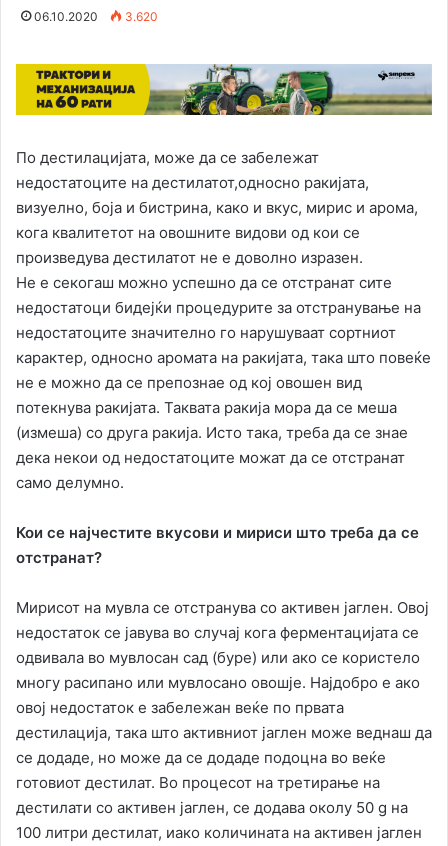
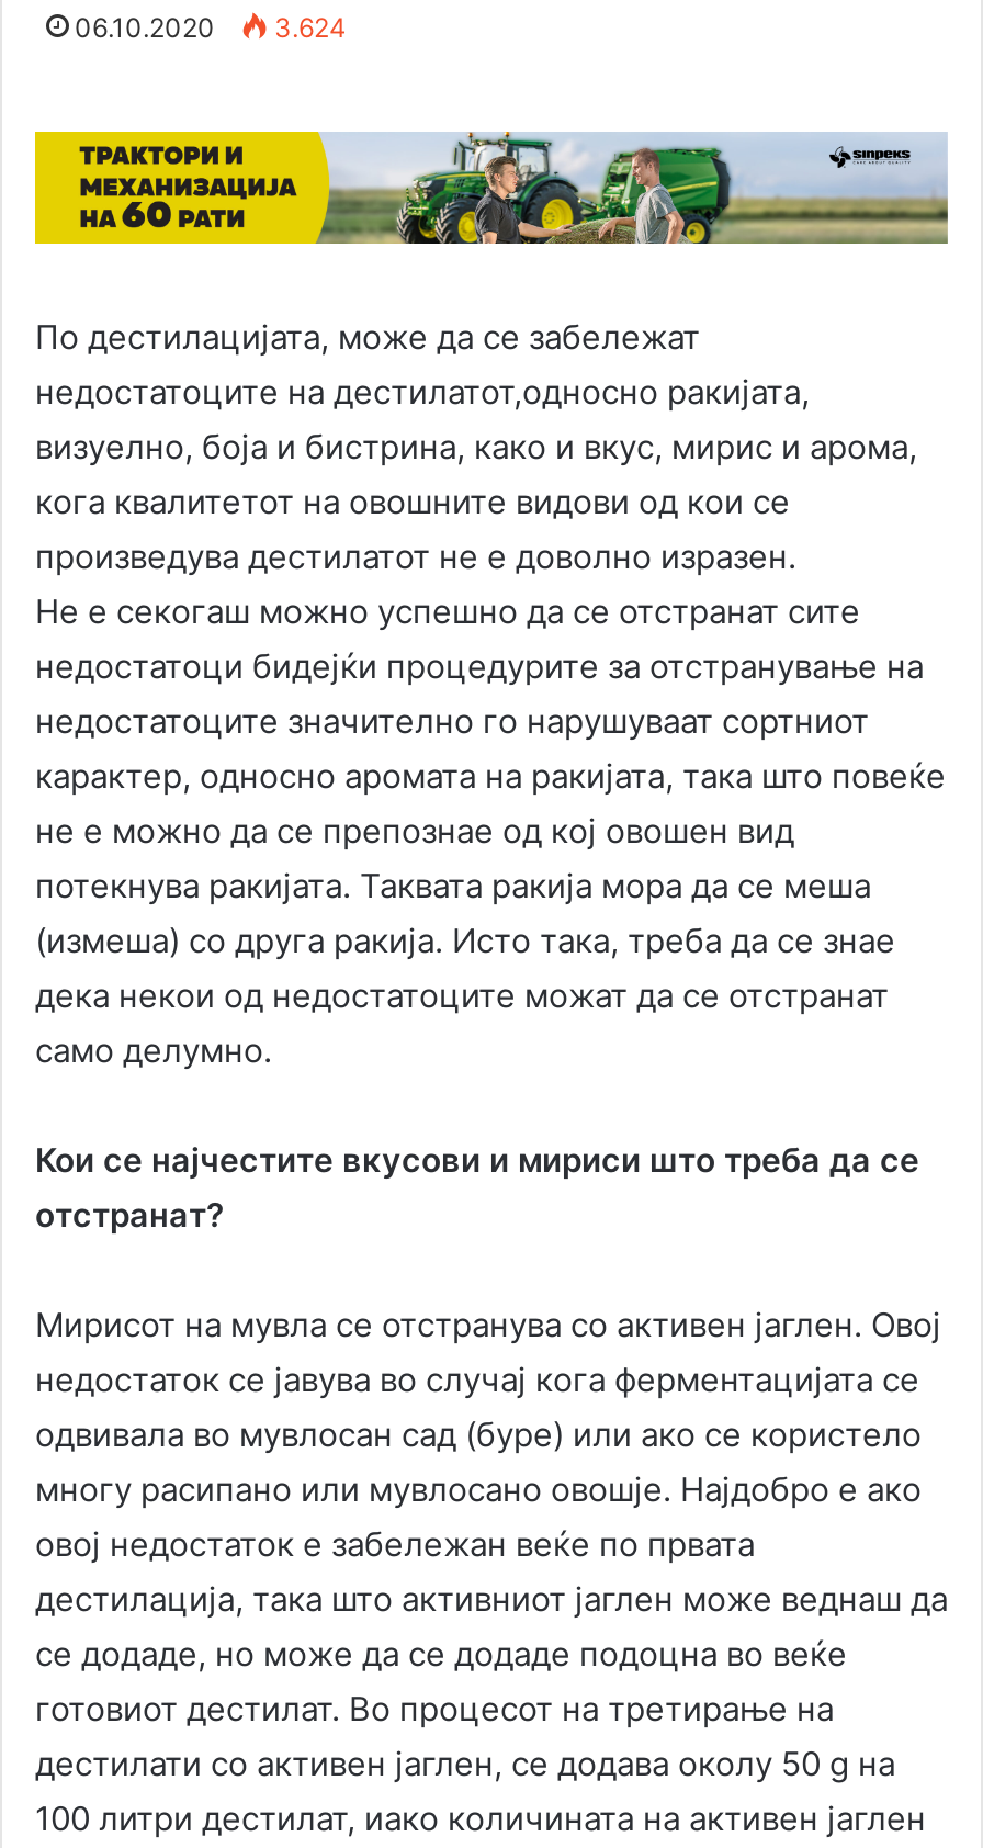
[34,9,158,24] 06.10.2020 3.620 -> [75,10,347,43] 06.10.2020 3.624

